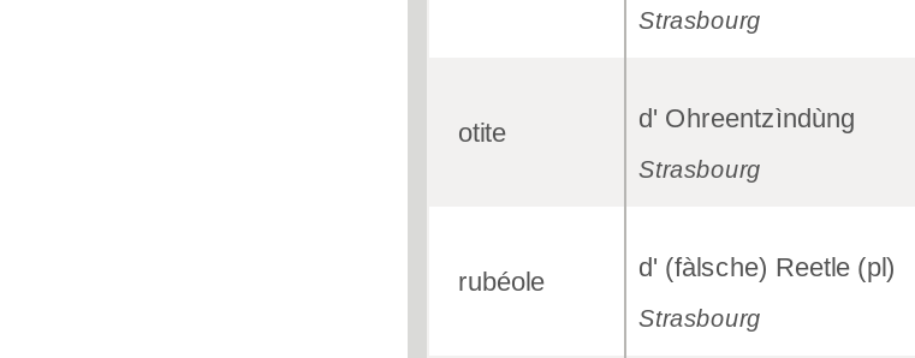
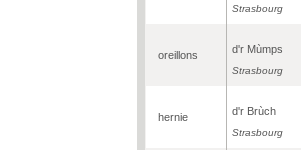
[458,103,855,146] otite | d' Ohreentzìndùng -> [158,43,283,61] oreillons | d'r Mùmps
[458,252,896,295] rubéole | d' (fàlsche) Reetle (pl) -> [158,105,276,123] hernie | d'r Brùch

